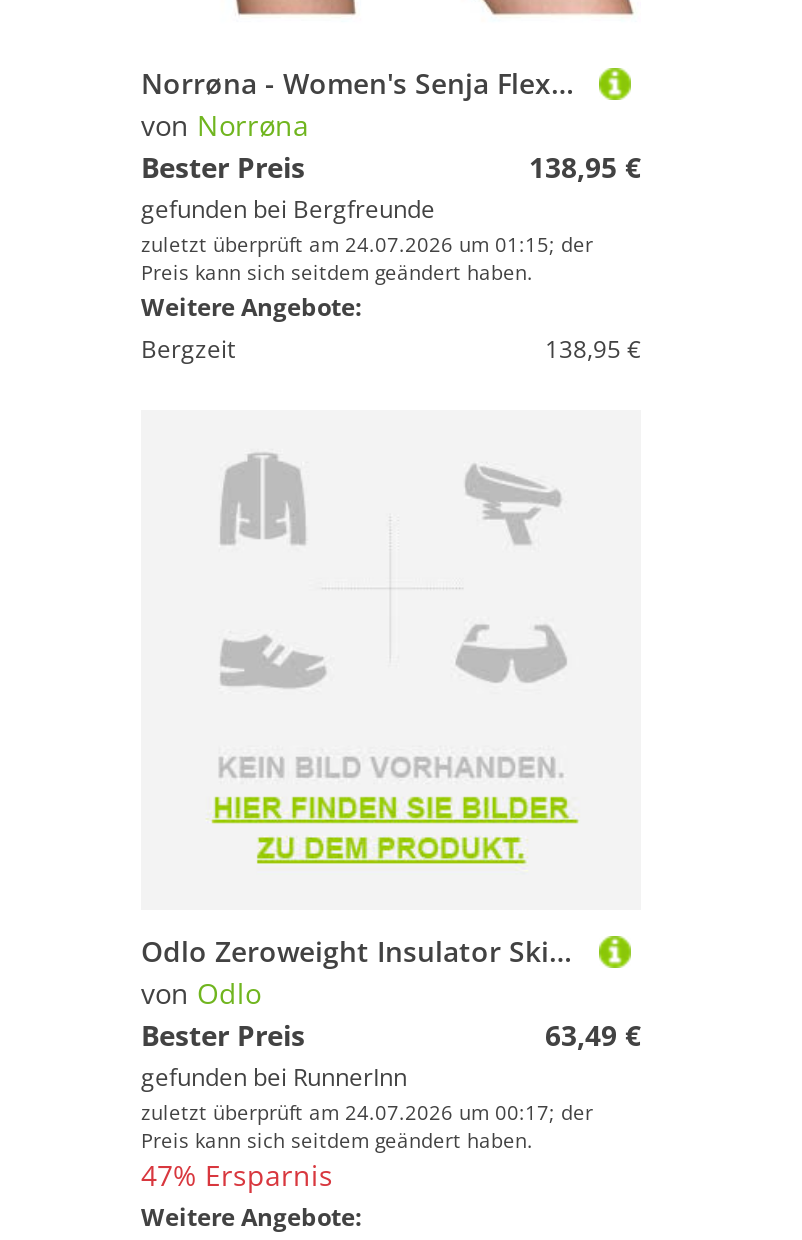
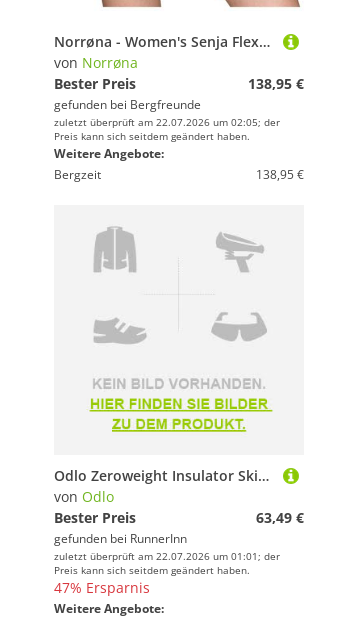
[141,230,593,258] zuletzt überprüft am 24.07.2026 um 01:15; der -> [54,115,280,129] zuletzt überprüft am 22.07.2026 um 02:05; der
[141,1098,593,1126] zuletzt überprüft am 24.07.2026 um 00:17; der -> [54,549,280,563] zuletzt überprüft am 22.07.2026 um 01:01; der

